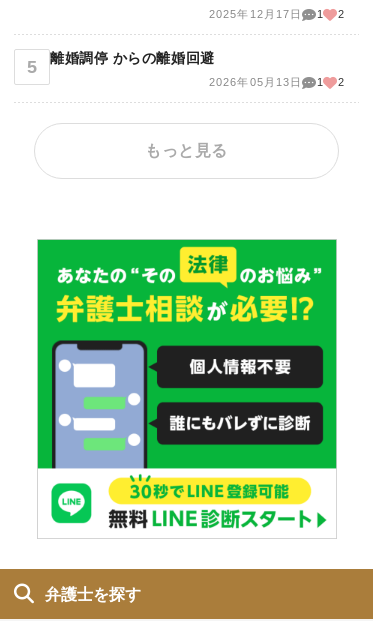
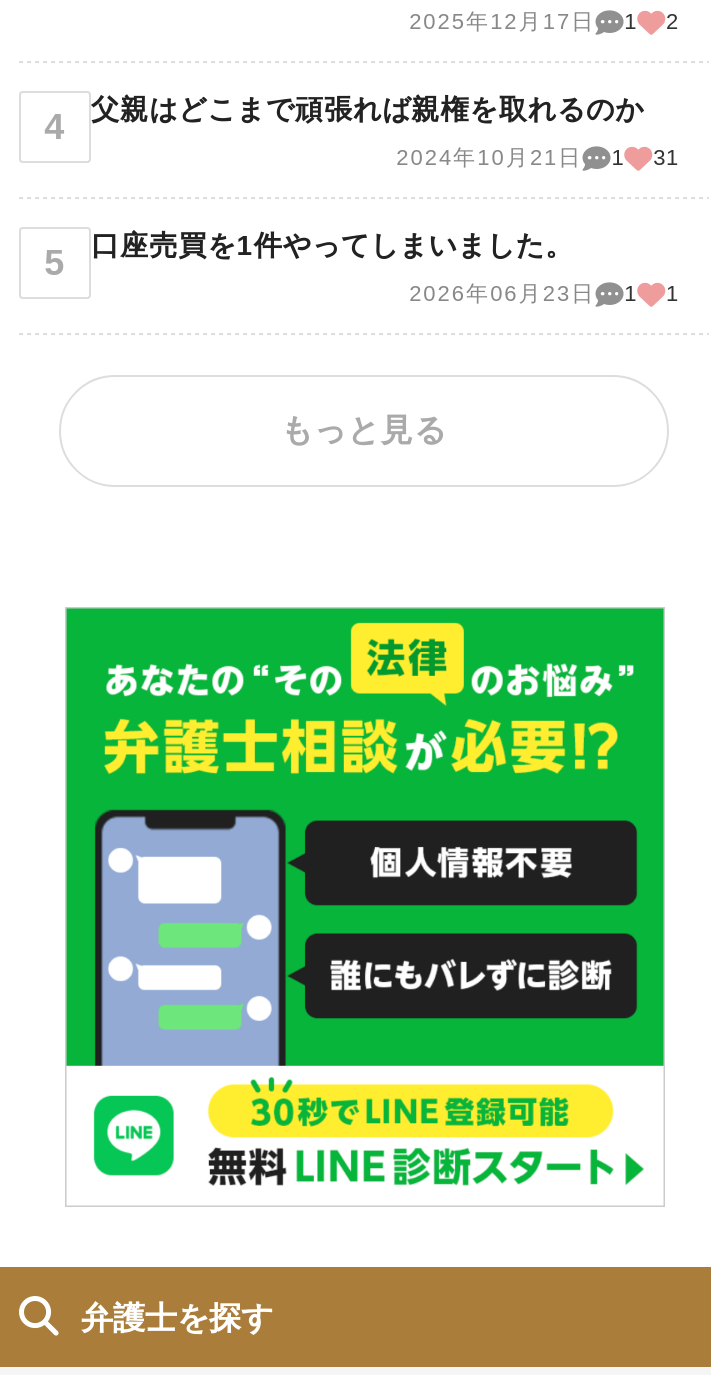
[50,49,215,65] 離婚調停 からの離婚回避 -> [91,92,644,124] 父親はどこまで頑張れば親権を取れるのか
[209,76,302,88] 2026年05月13日 -> [396,145,583,169] 2024年10月21日
[337,76,344,88] 2 -> [91,145,679,305] 31 | 口座売買を1件やってしまいました。 | 2026年06月23日 | 1 | 1

